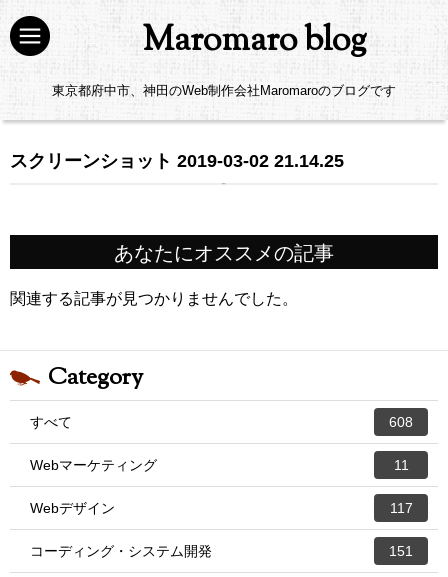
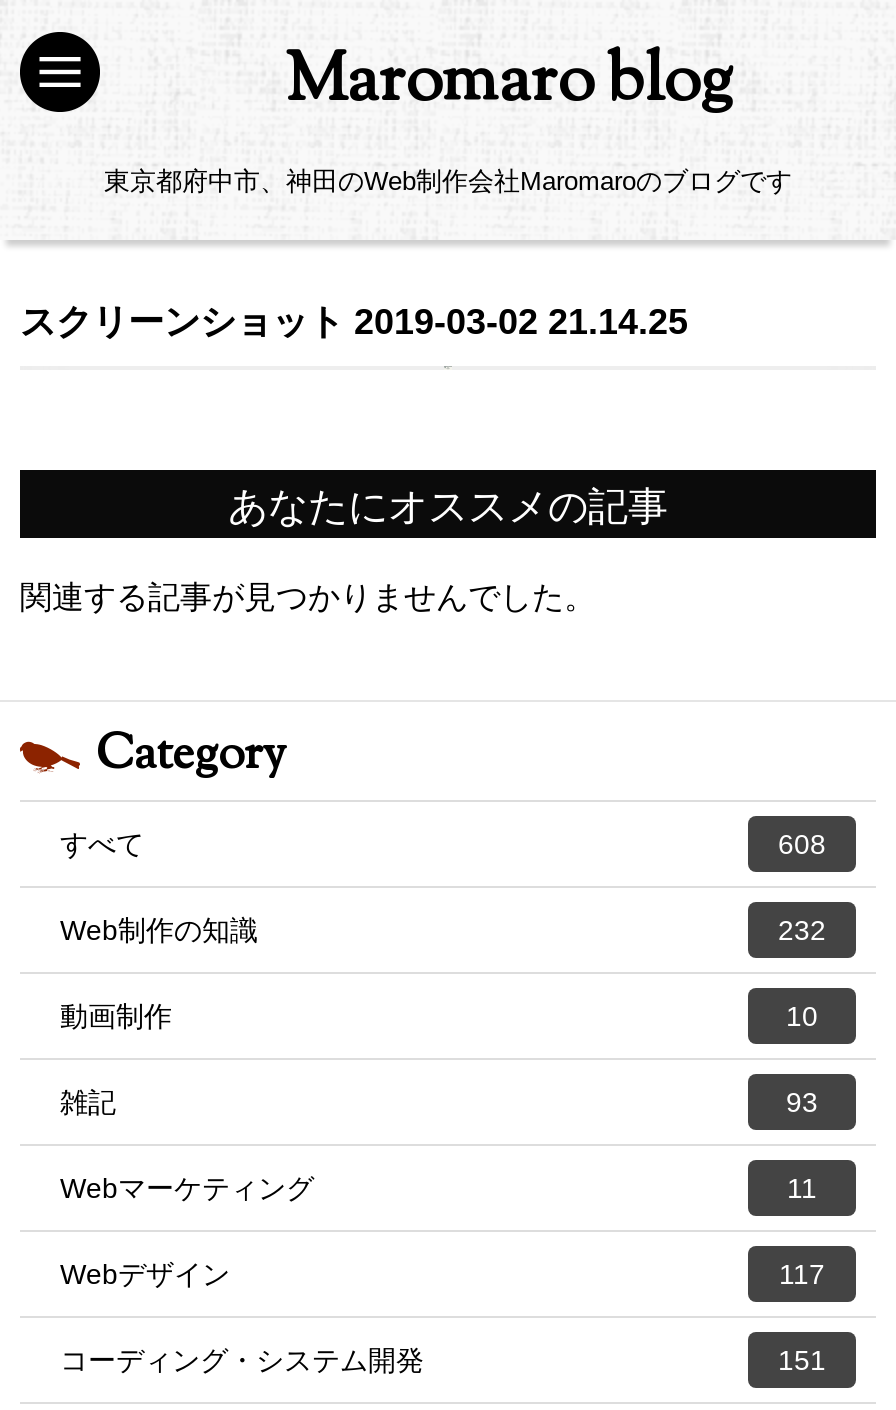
none -> [60,914,826,1118] Web制作の知識 | 232 | 動画制作 | 10 | 雑記 | 93

